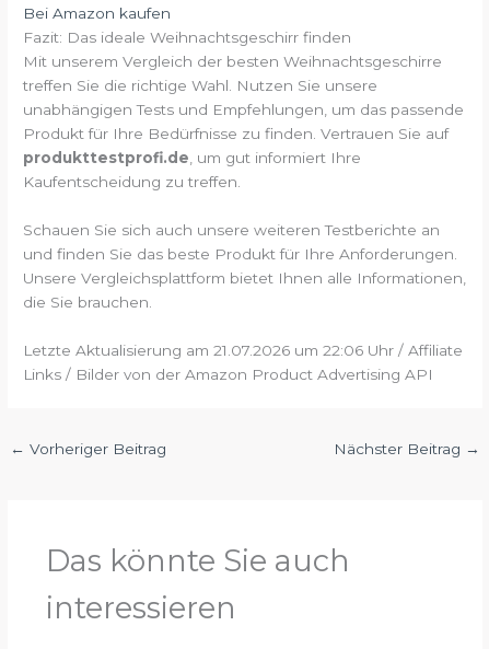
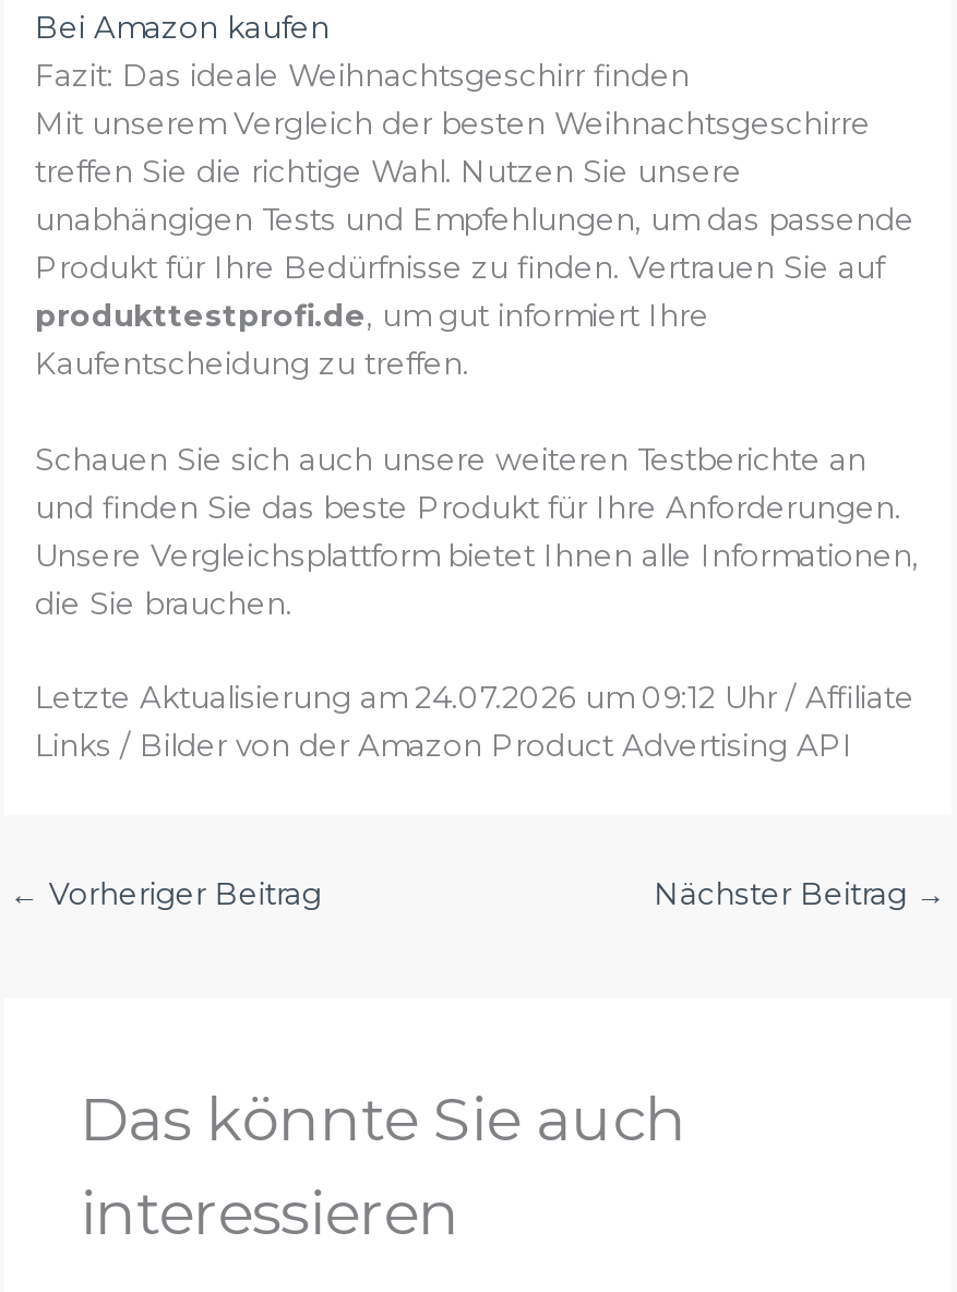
[23,341,463,359] Letzte Aktualisierung am 21.07.2026 um 22:06 Uhr / Affiliate -> [35,680,914,715] Letzte Aktualisierung am 24.07.2026 um 09:12 Uhr / Affiliate

